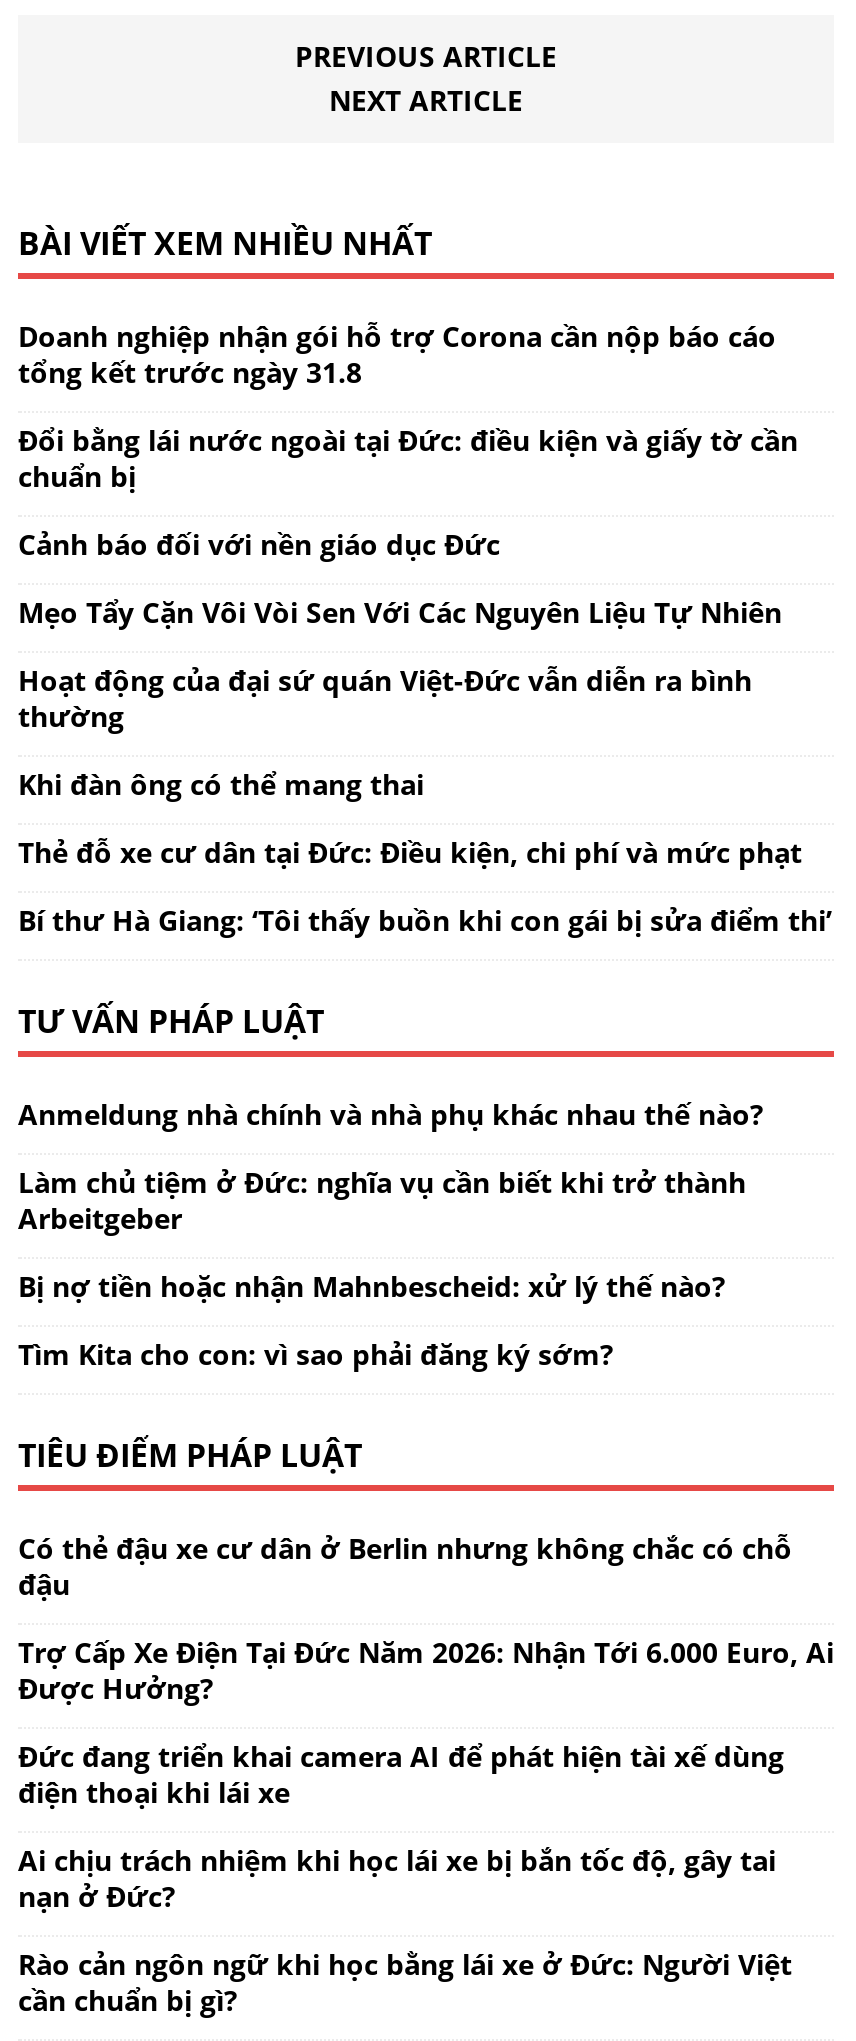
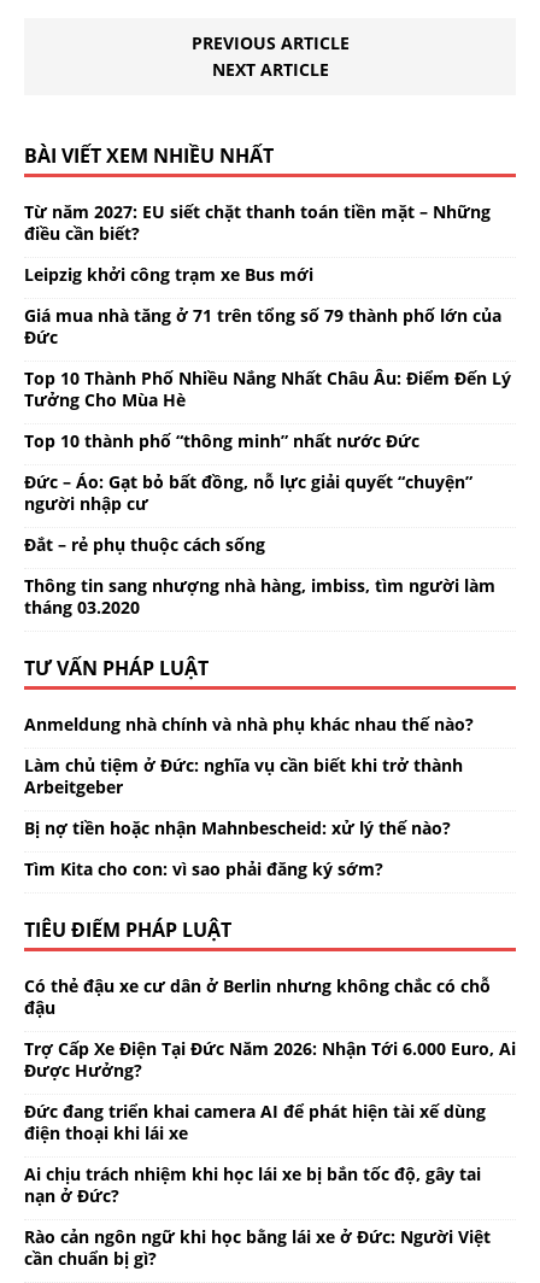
[18,317,776,391] Doanh nghiệp nhận gói hỗ trợ Corona cần nộp báo cáo | tổng kết trước ngày 31.8 -> [24,200,491,245] Từ năm 2027: EU siết chặt thanh toán tiền mặt – Những | điều cần biết?
[18,421,798,495] Đổi bằng lái nước ngoài tại Đức: điều kiện và giấy tờ cần | chuẩn bị -> [24,263,313,286] Leipzig khởi công trạm xe Bus mới
[18,525,500,563] Cảnh báo đối với nền giáo dục Đức -> [24,304,501,348] Giá mua nhà tăng ở 71 trên tổng số 79 thành phố lớn của | Đức
[18,593,782,631] Mẹo Tẩy Cặn Vôi Vòi Sen Với Các Nguyên Liệu Tự Nhiên -> [24,366,511,411] Top 10 Thành Phố Nhiều Nắng Nhất Châu Âu: Điểm Đến Lý | Tưởng Cho Mùa Hè
[18,661,752,735] Hoạt động của đại sứ quán Việt-Đức vẫn diễn ra bình | thường -> [24,429,419,452] Top 10 thành phố “thông minh” nhất nước Đức
[18,765,424,803] Khi đàn ông có thể mang thai -> [24,470,472,515] Đức – Áo: Gạt bỏ bất đồng, nỗ lực giải quyết “chuyện” | người nhập cư
[18,833,802,871] Thẻ đỗ xe cư dân tại Đức: Điều kiện, chi phí và mức phạt -> [24,533,265,556] Đắt – rẻ phụ thuộc cách sống
[18,901,832,939] Bí thư Hà Giang: ‘Tôi thấy buồn khi con gái bị sửa điểm thi’ -> [24,574,495,618] Thông tin sang nhượng nhà hàng, imbiss, tìm người làm | tháng 03.2020

